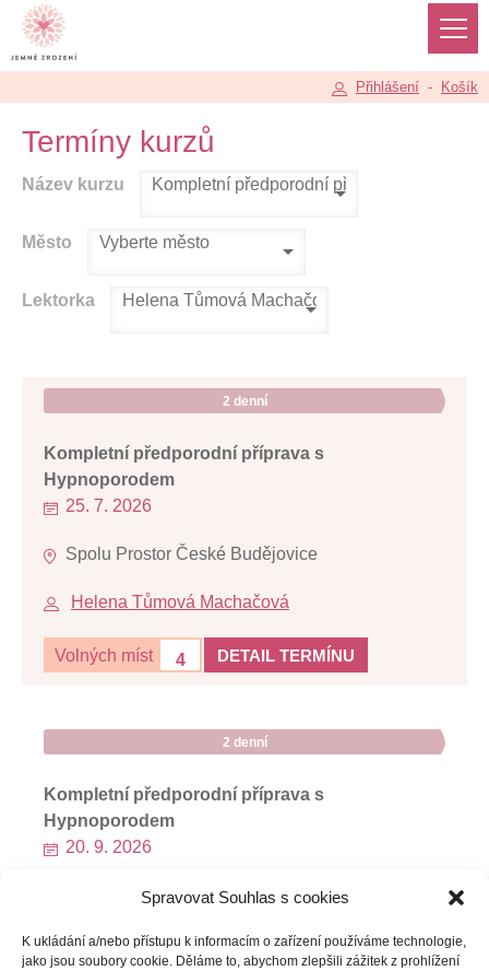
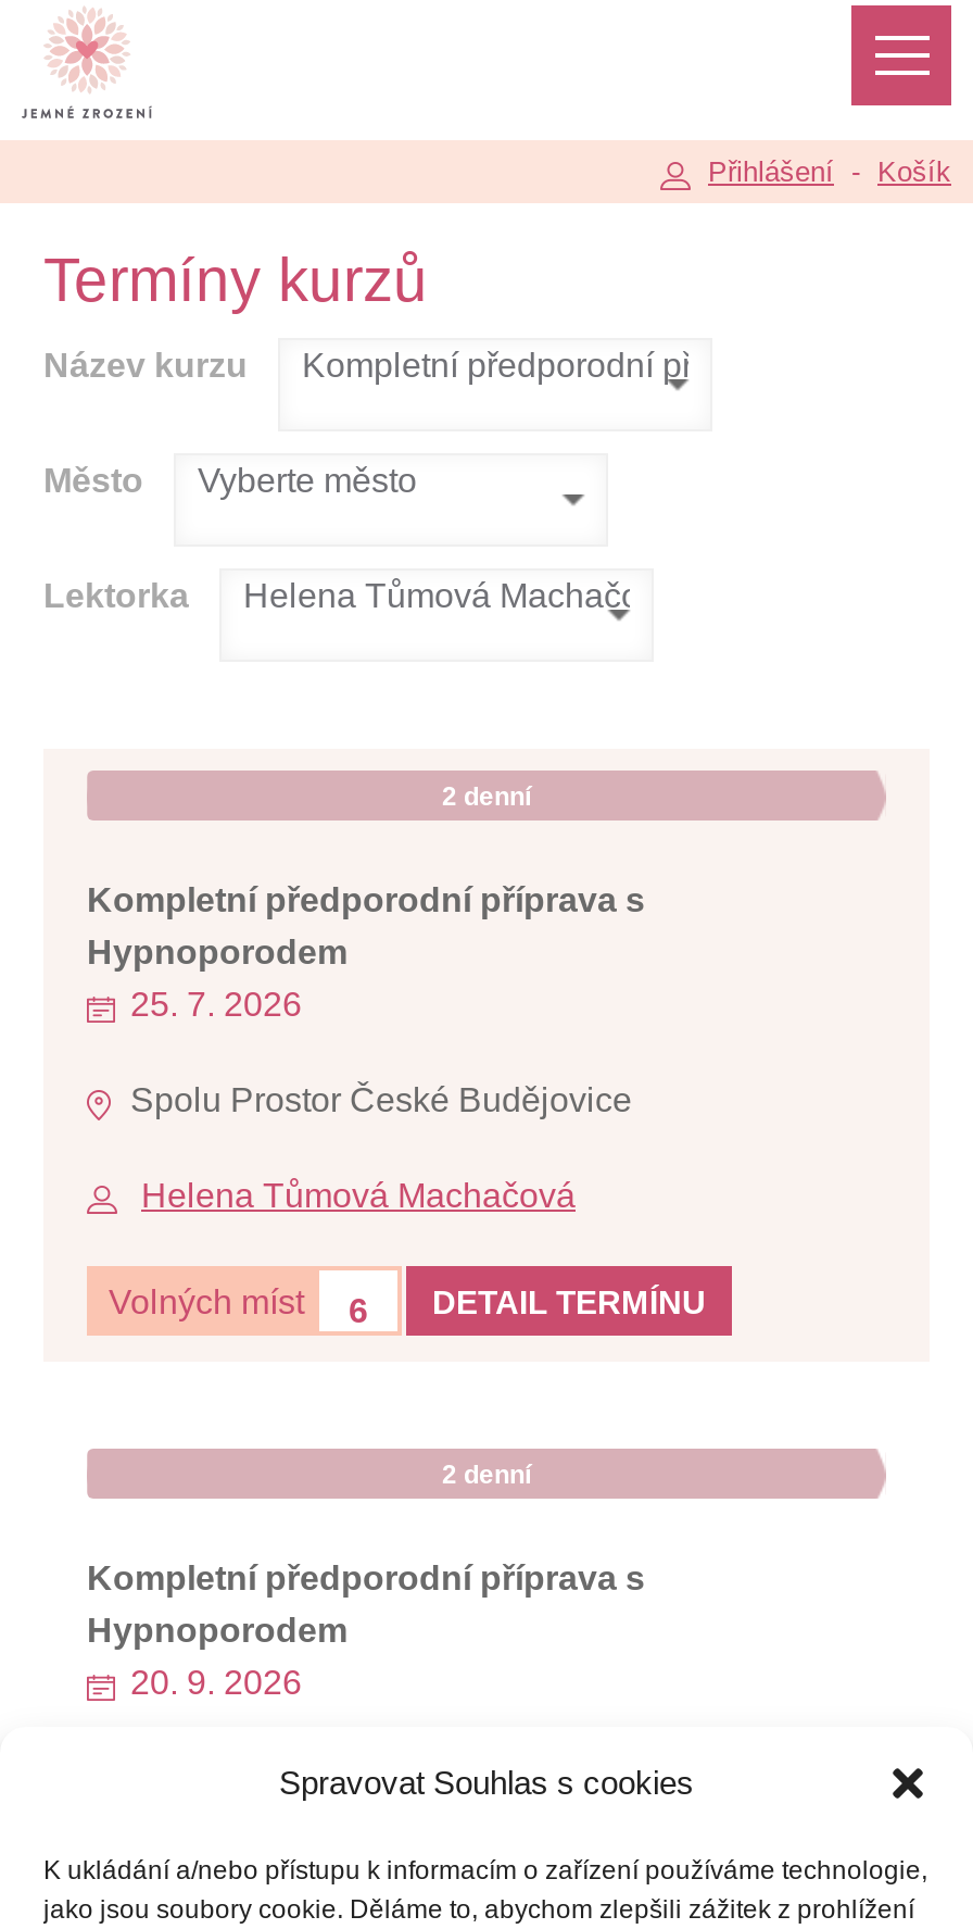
[55,646,355,669] Volných míst 4 DETAIL TERMÍNU -> [109,1283,706,1329] Volných míst 6 DETAIL TERMÍNU

